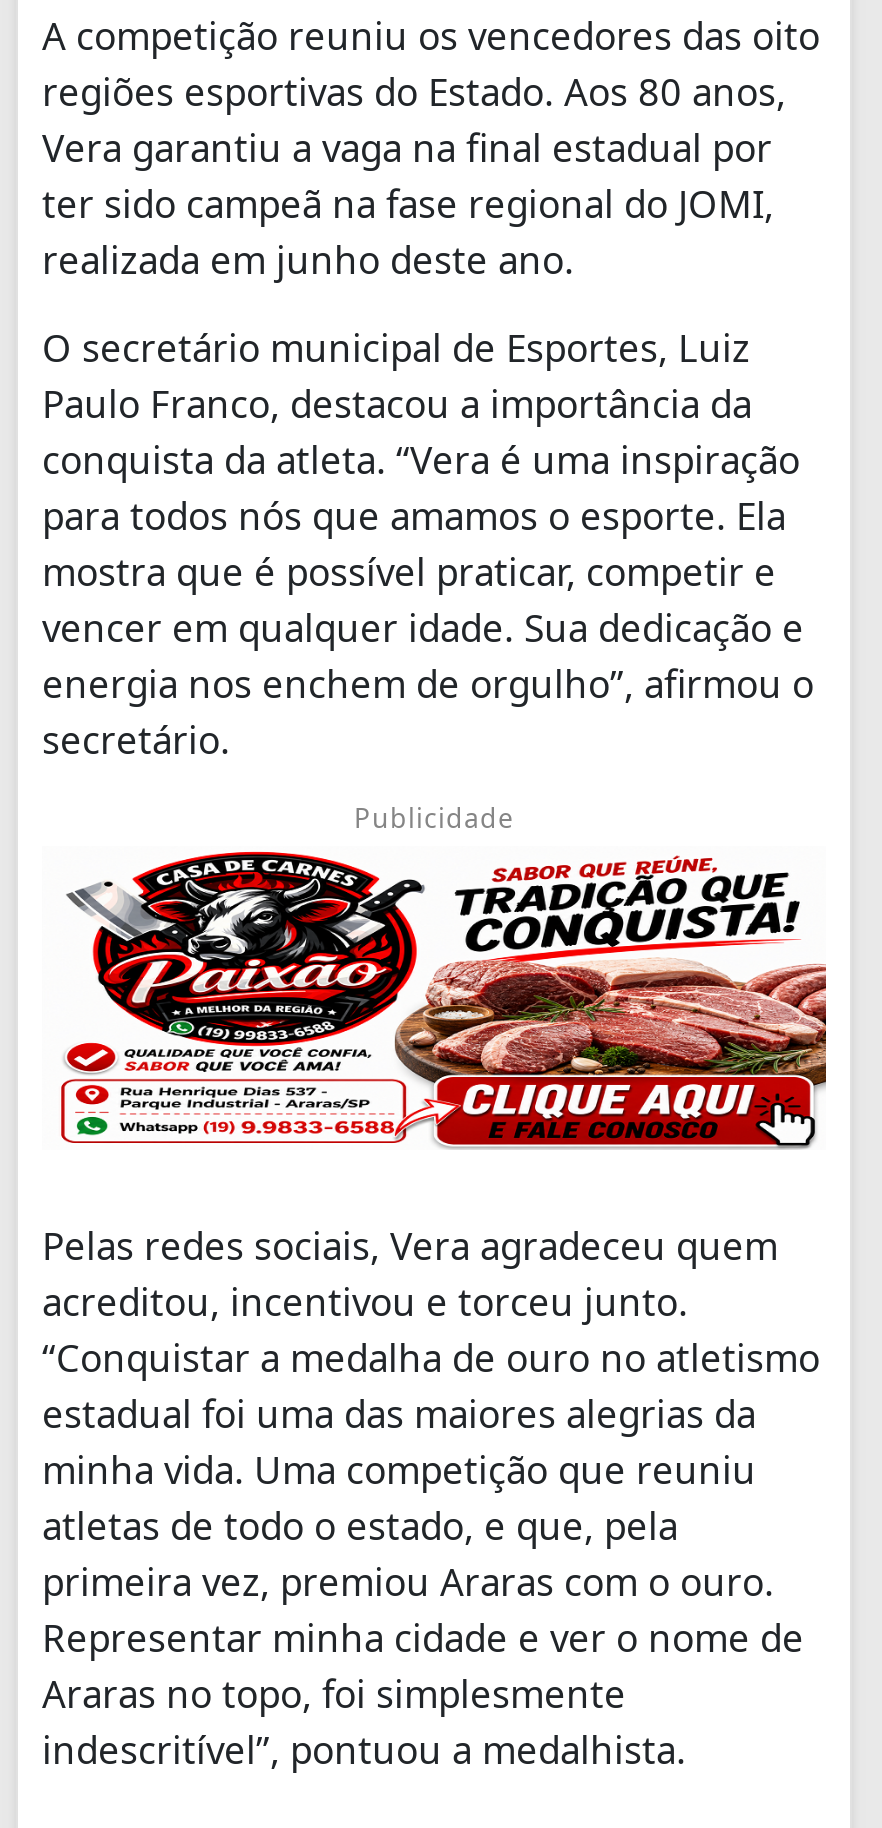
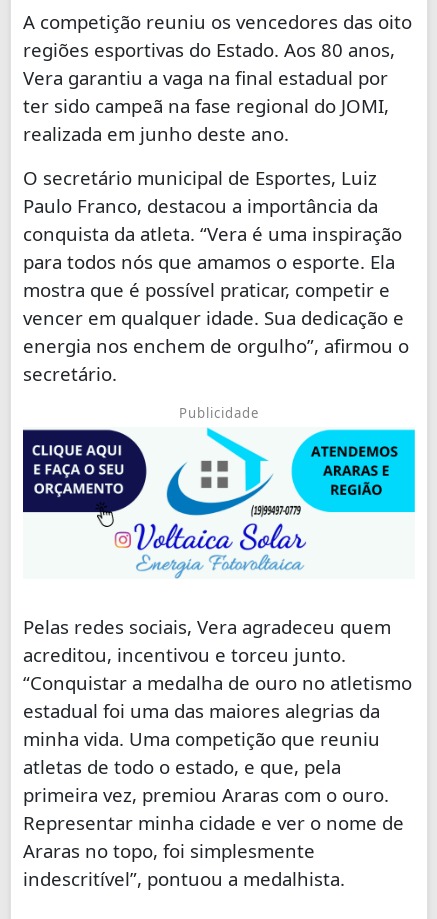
[42,848,828,1150] [image] -> [22,427,416,579] [image]

